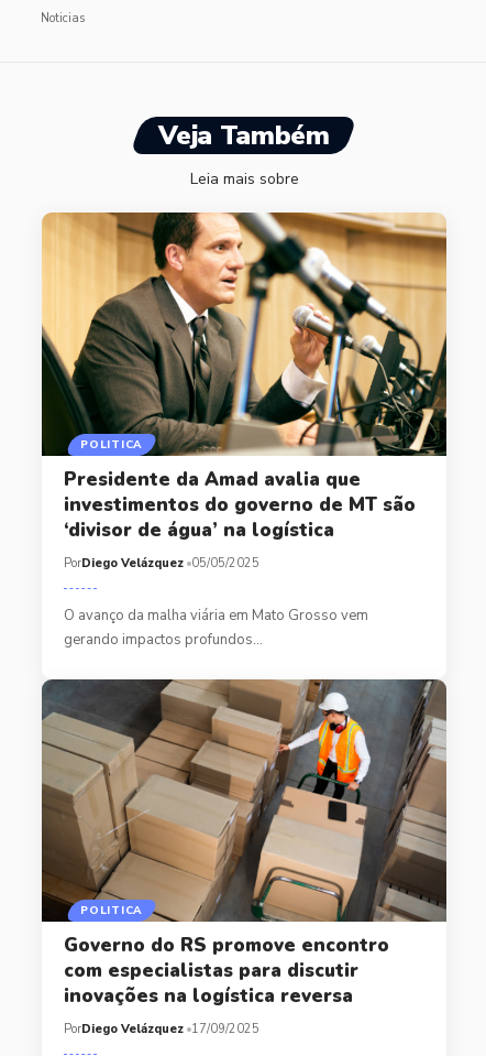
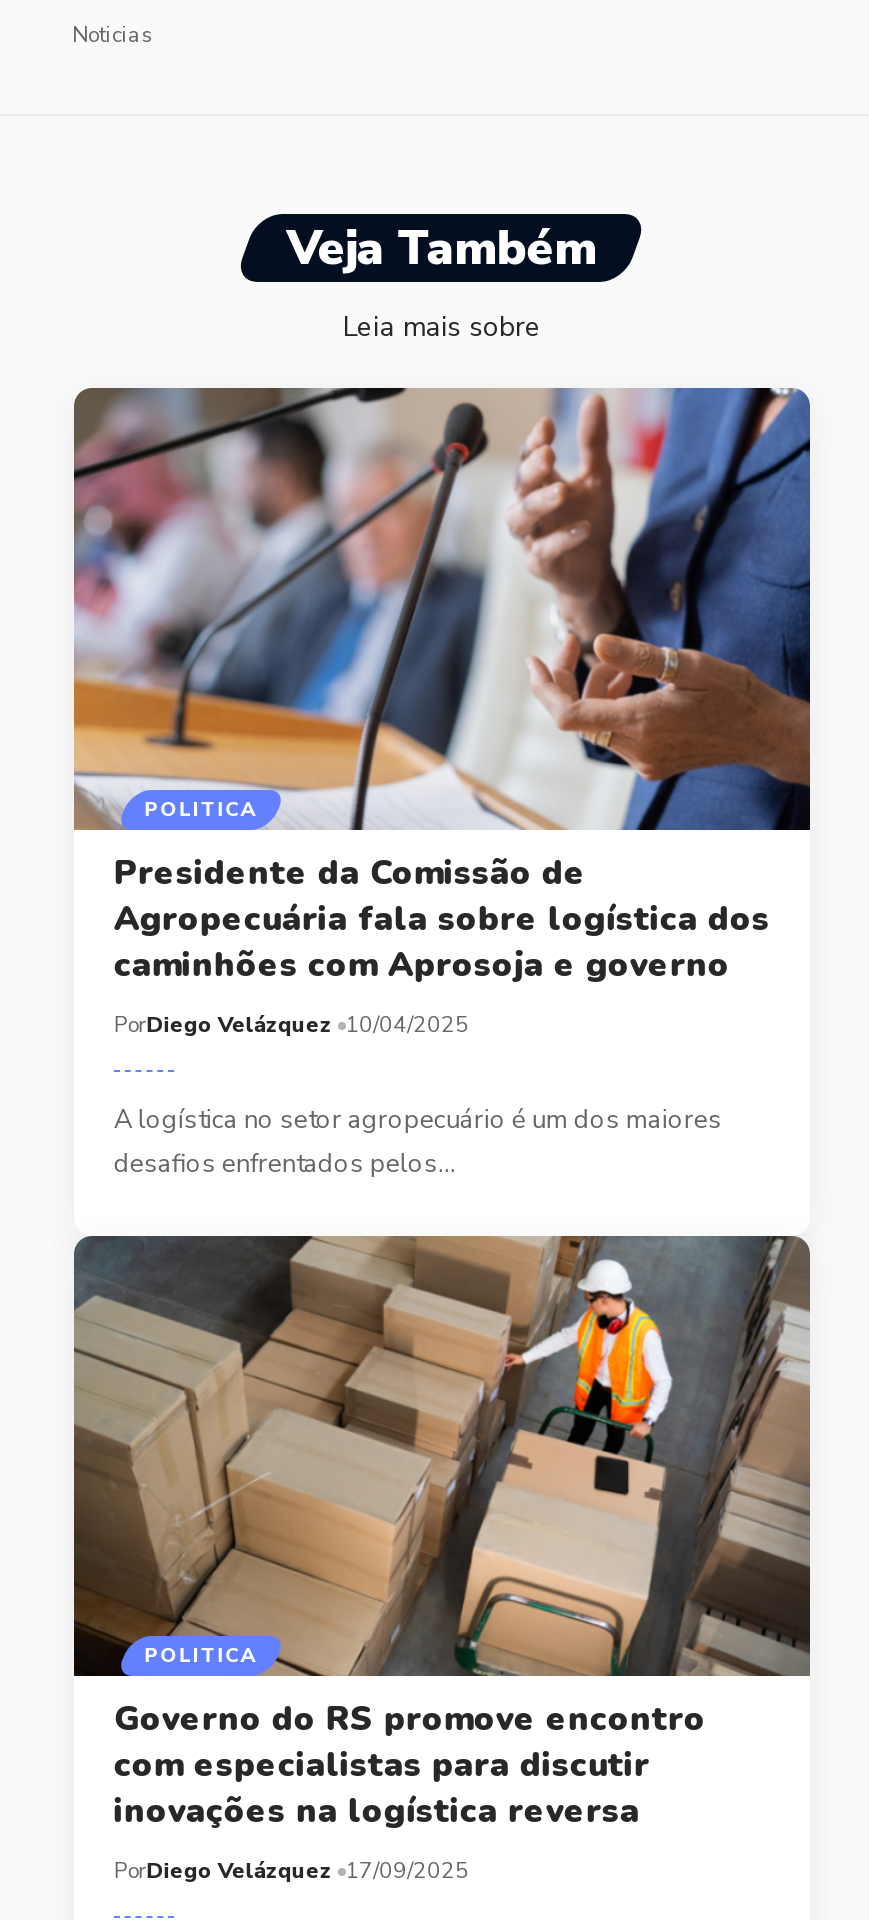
[41,211,448,542] [image] | Presidente da Amad avalia que | investimentos do governo de MT são | ‘divisor de água’ na logística -> [72,386,812,987] [image] | Presidente da Comissão de | Agropecuária fala sobre logística dos | caminhões com Aprosoja e governo
[64,554,259,571] PorDiego Velázquez 05/05/2025 -> [114,1009,469,1039] PorDiego Velázquez 10/04/2025
[64,605,368,649] O avanço da malha viária em Mato Grosso vem | gerando impactos profundos… -> [114,1101,722,1181] A logística no setor agropecuário é um dos maiores | desafios enfrentados pelos…

